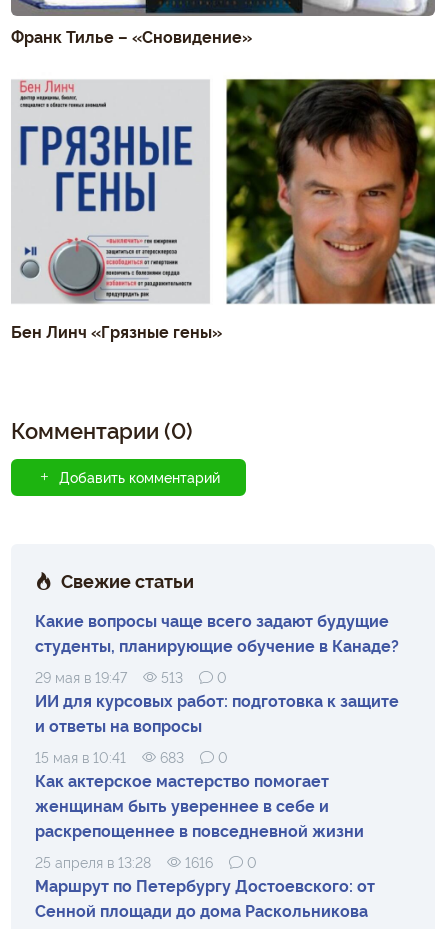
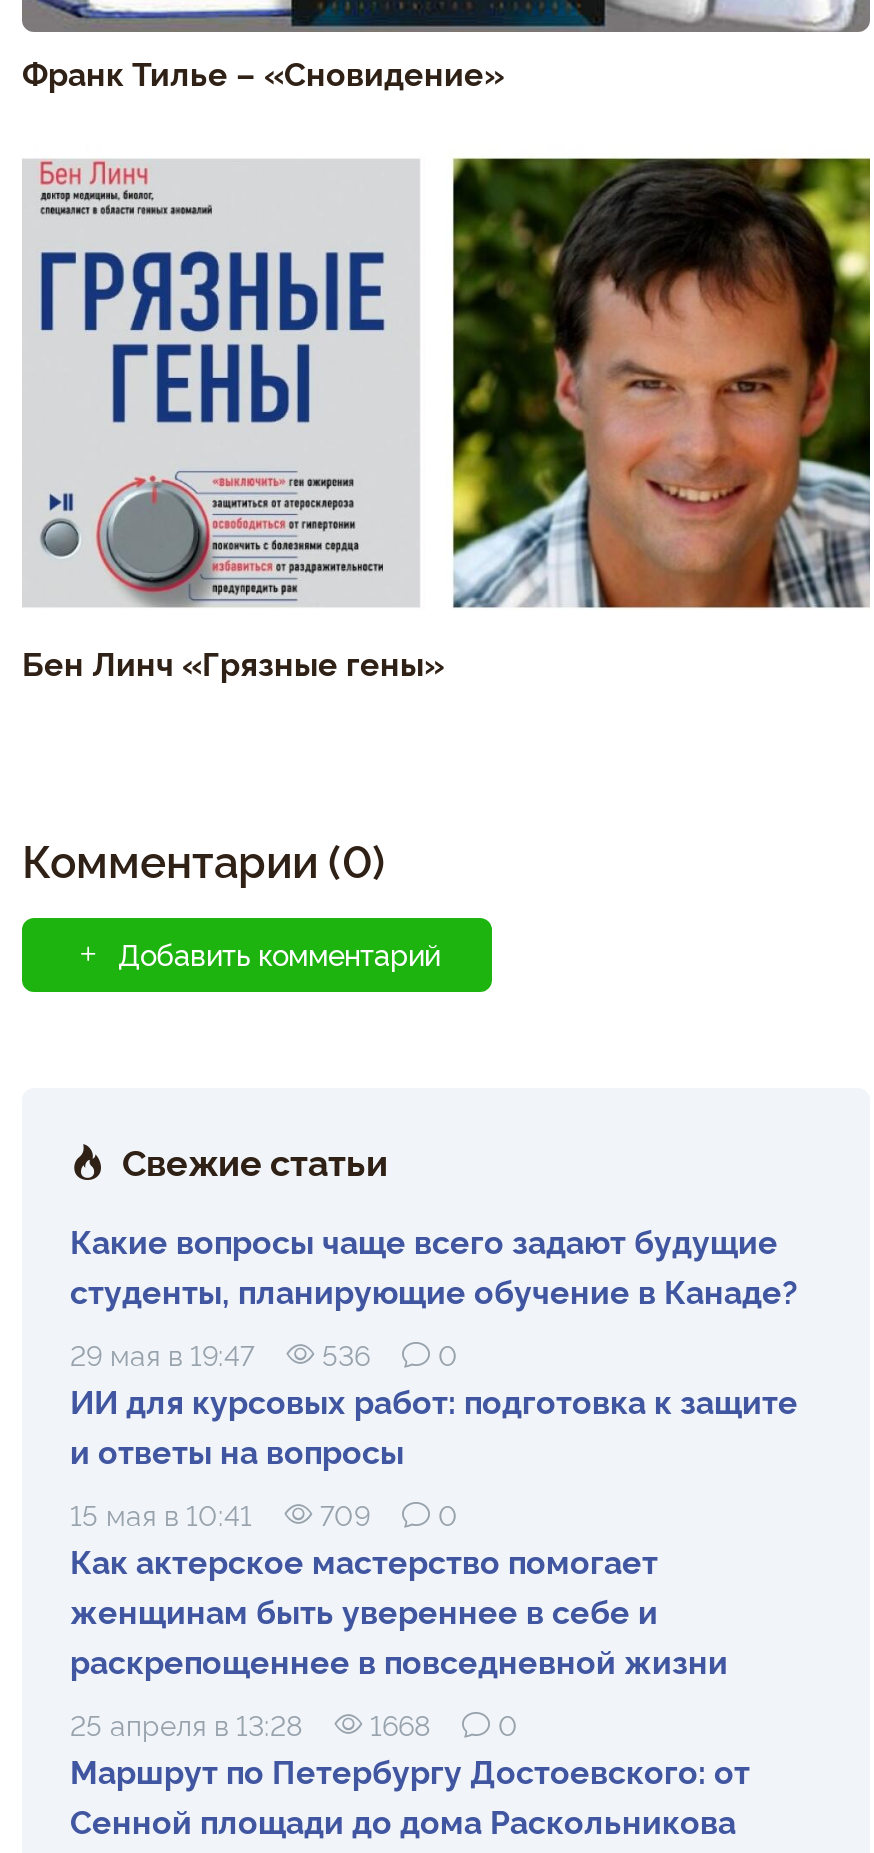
[161,666,183,685] 513 -> [322,1333,370,1371] 536
[160,746,184,765] 683 -> [320,1493,370,1531] 709
[185,851,213,870] 1616 -> [370,1703,430,1741] 1668

